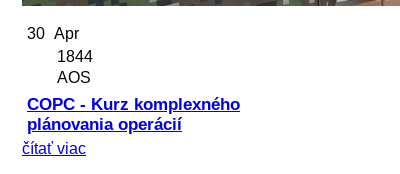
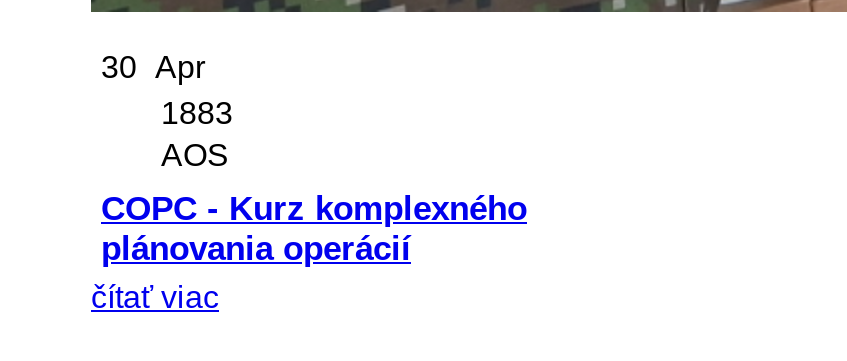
[57,48,93,65] 1844 -> [161,96,233,130] 1883

